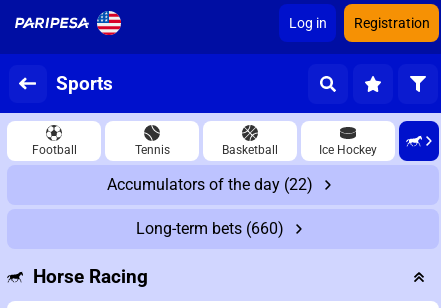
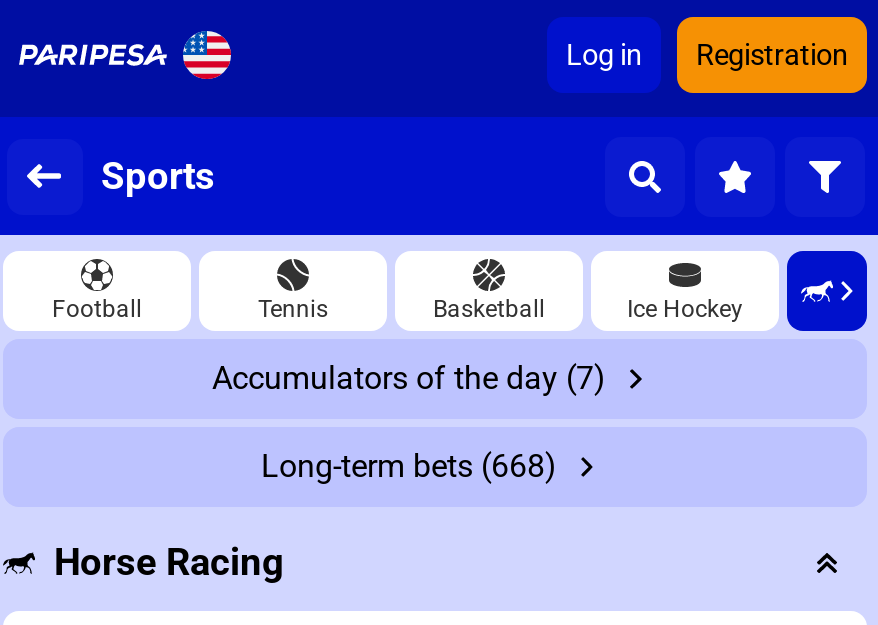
[107,175,313,194] Accumulators of the day (22) -> [212,359,606,397] Accumulators of the day (7)
[136,219,284,238] Long-term bets (660) -> [261,447,557,485] Long-term bets (668)

